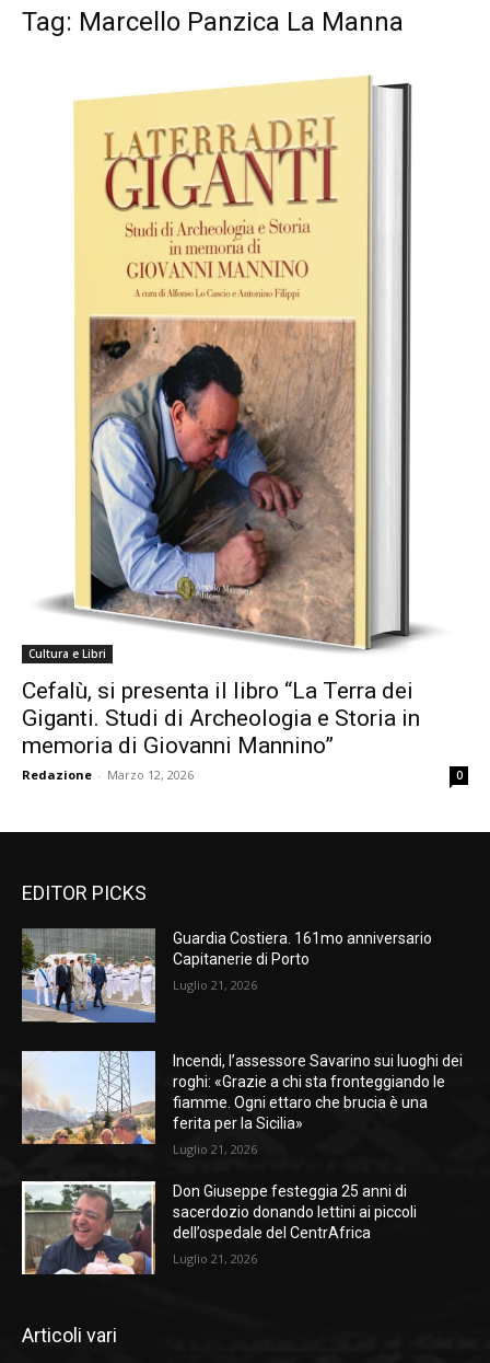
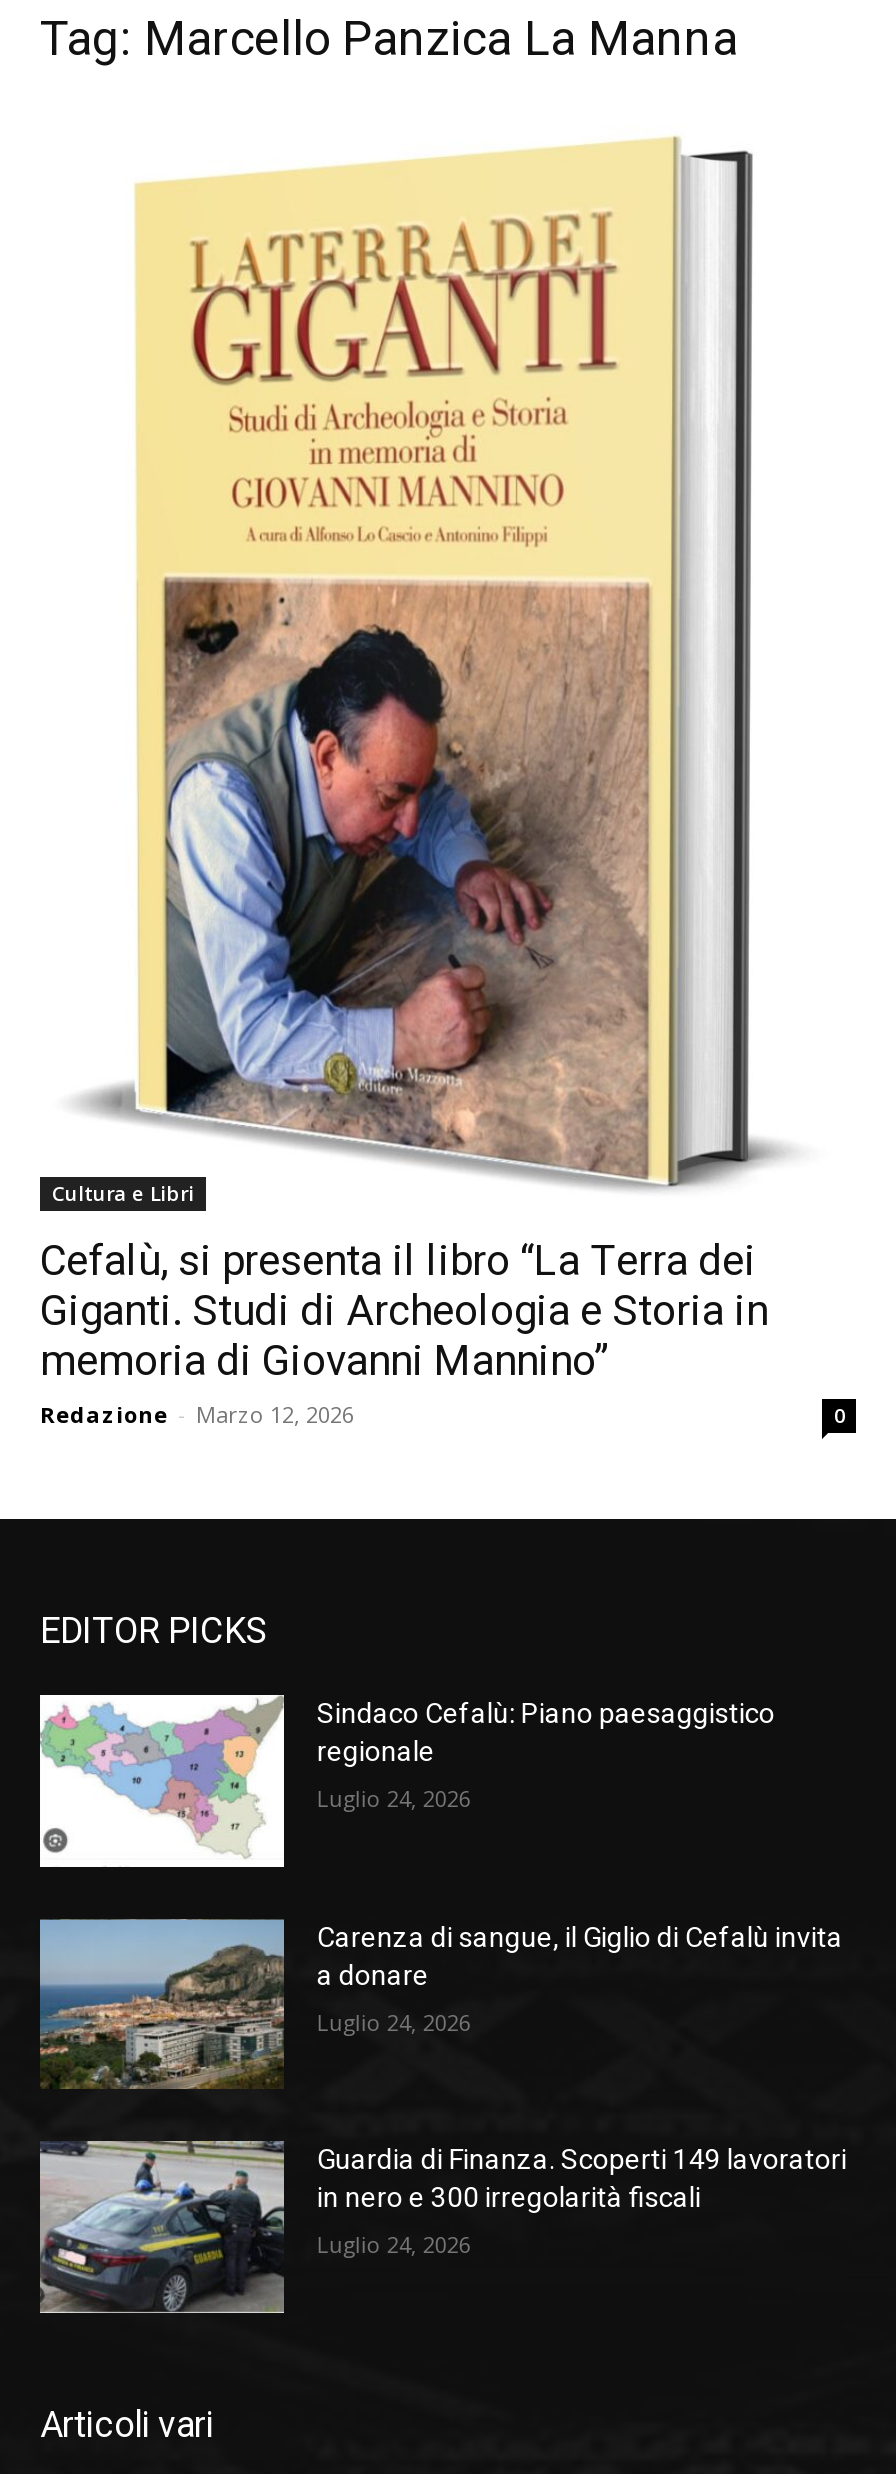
[21,928,432,1024] [image] | Guardia Costiera. 161mo anniversario | Capitanerie di Porto -> [38,1695,775,1869] [image] | Sindaco Cefalù: Piano paesaggistico | regionale
[173,976,257,993] Luglio 21, 2026 -> [317,1783,471,1813] Luglio 24, 2026
[21,1051,463,1145] [image] | Incendi, l’assessore Savarino sui luoghi dei | roghi: «Grazie a chi sta fronteggiando le | fiamme. Ogni ettaro che brucia è una | ferita per la Sicilia» -> [38,1919,843,2089] [image] | Carenza di sangue, il Giglio di Cefalù invita | a donare
[173,1140,257,1157] Luglio 21, 2026 -> [317,2006,471,2036] Luglio 24, 2026
[21,1180,417,1275] [image] | Don Giuseppe festeggia 25 anni di | sacerdozio donando lettini ai piccoli | dell’ospedale del CentrAfrica -> [38,2141,847,2315] [image] | Guardia di Finanza. Scoperti 149 lavoratori | in nero e 300 irregolarità fiscali
[173,1250,257,1266] Luglio 21, 2026 -> [317,2229,471,2259] Luglio 24, 2026

